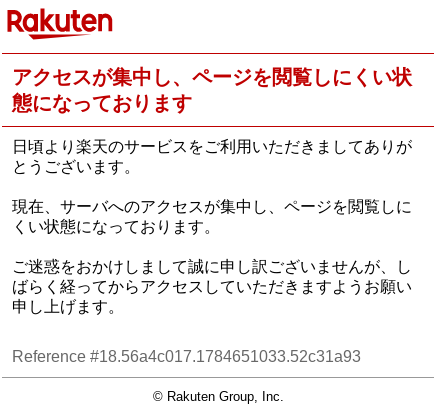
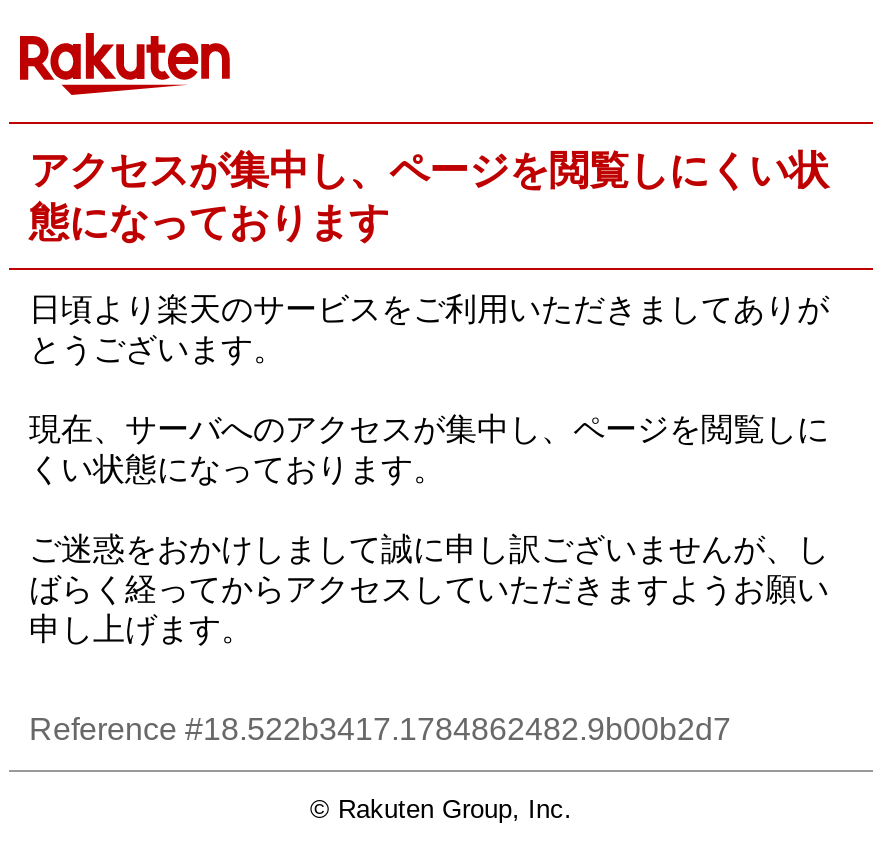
[12,348,361,365] Reference #18.56a4c017.1784651033.52c31a93 -> [29,713,731,747] Reference #18.522b3417.1784862482.9b00b2d7

